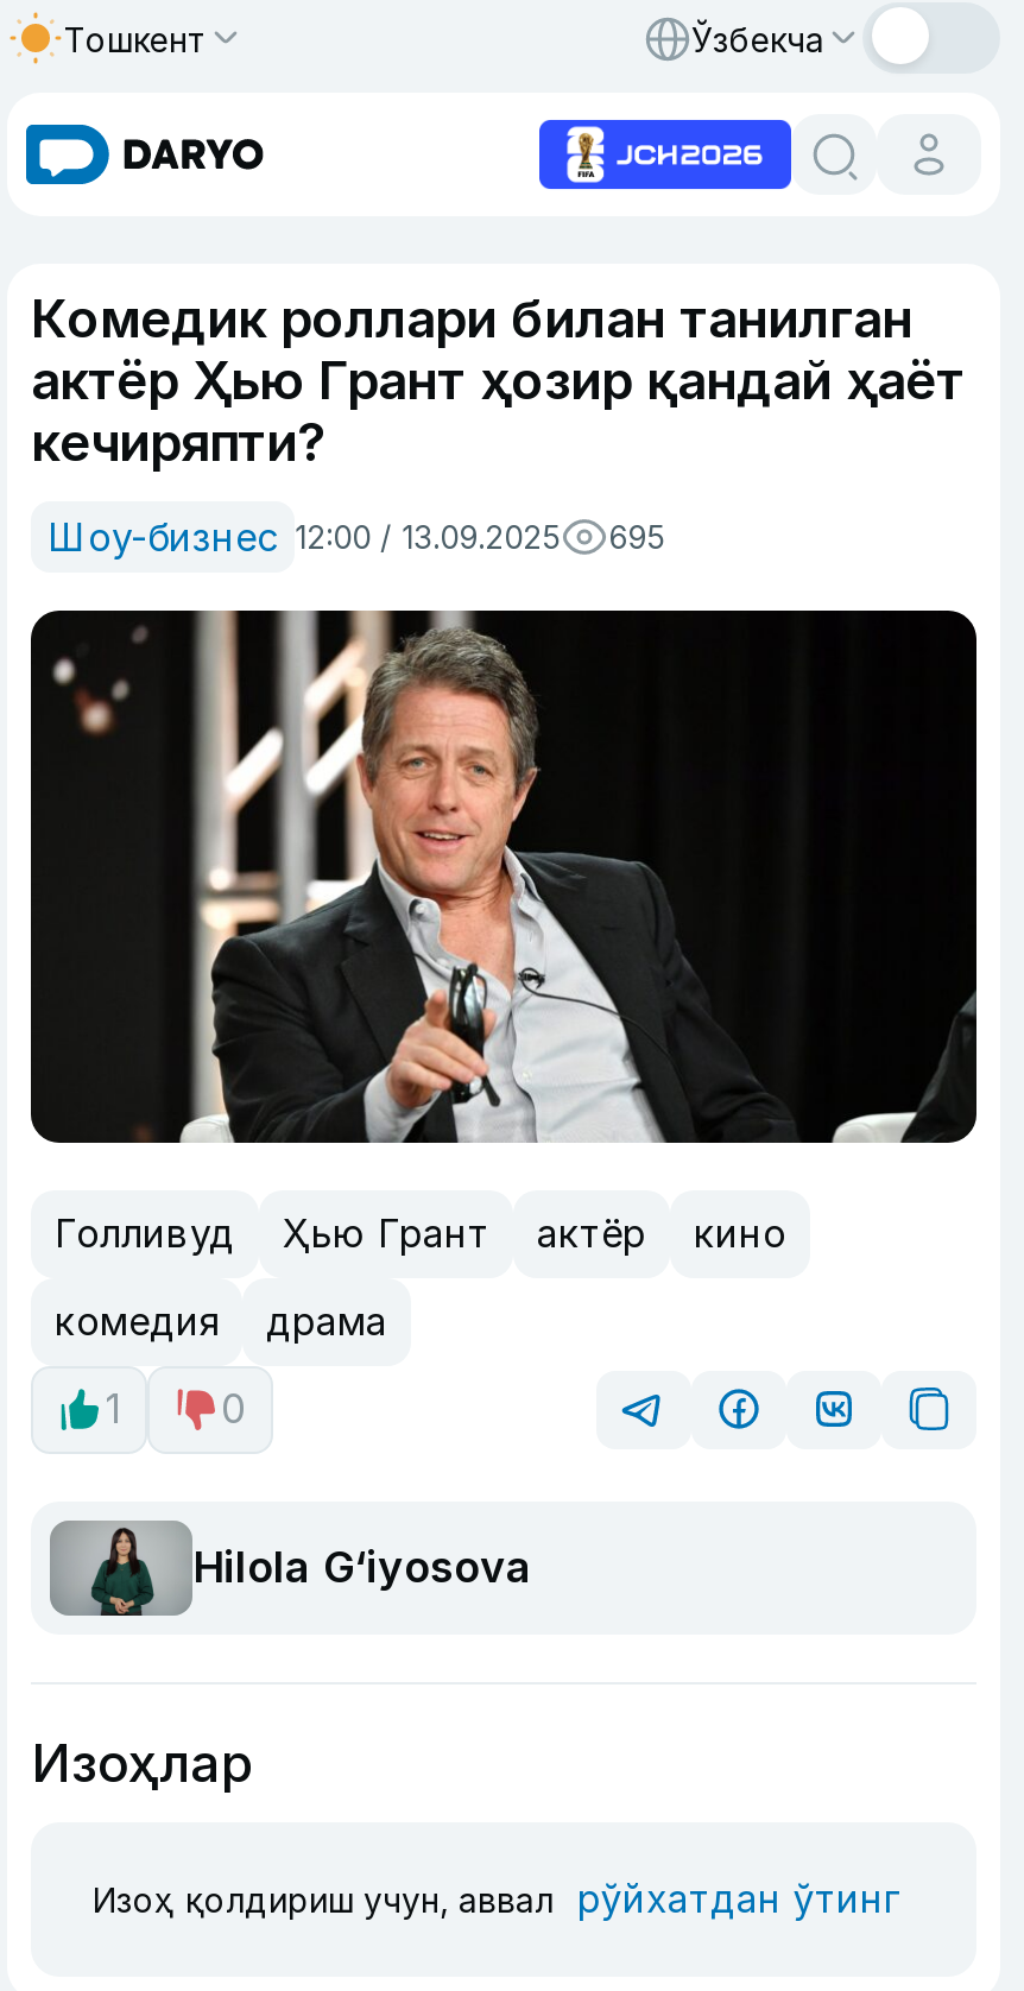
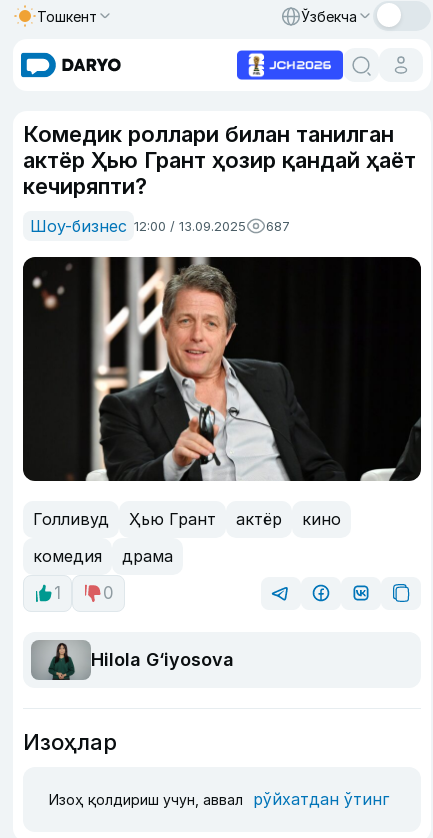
[48,513,665,561] Шоу-бизнес 12:00 / 13.09.2025 695 -> [30,216,290,236] Шоу-бизнес 12:00 / 13.09.2025 687

